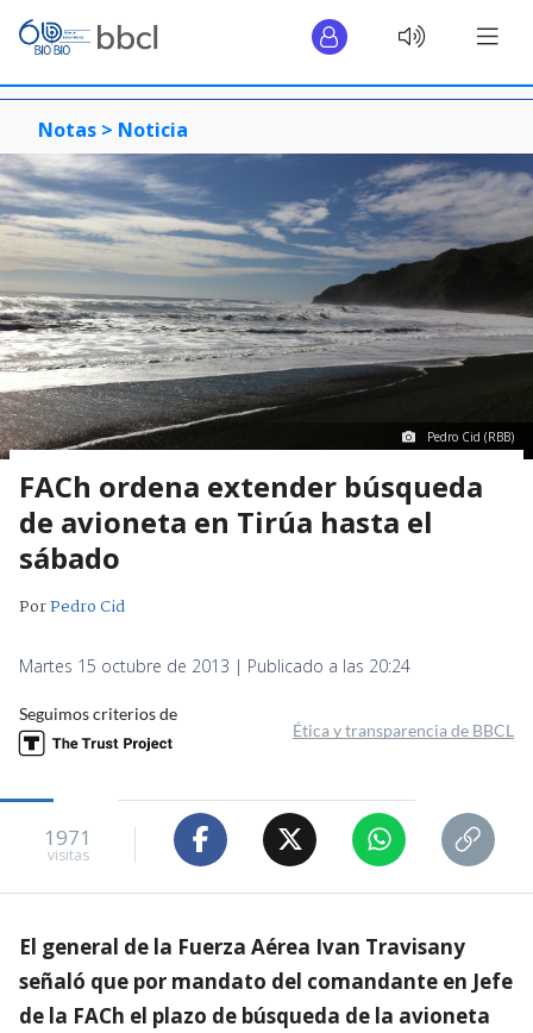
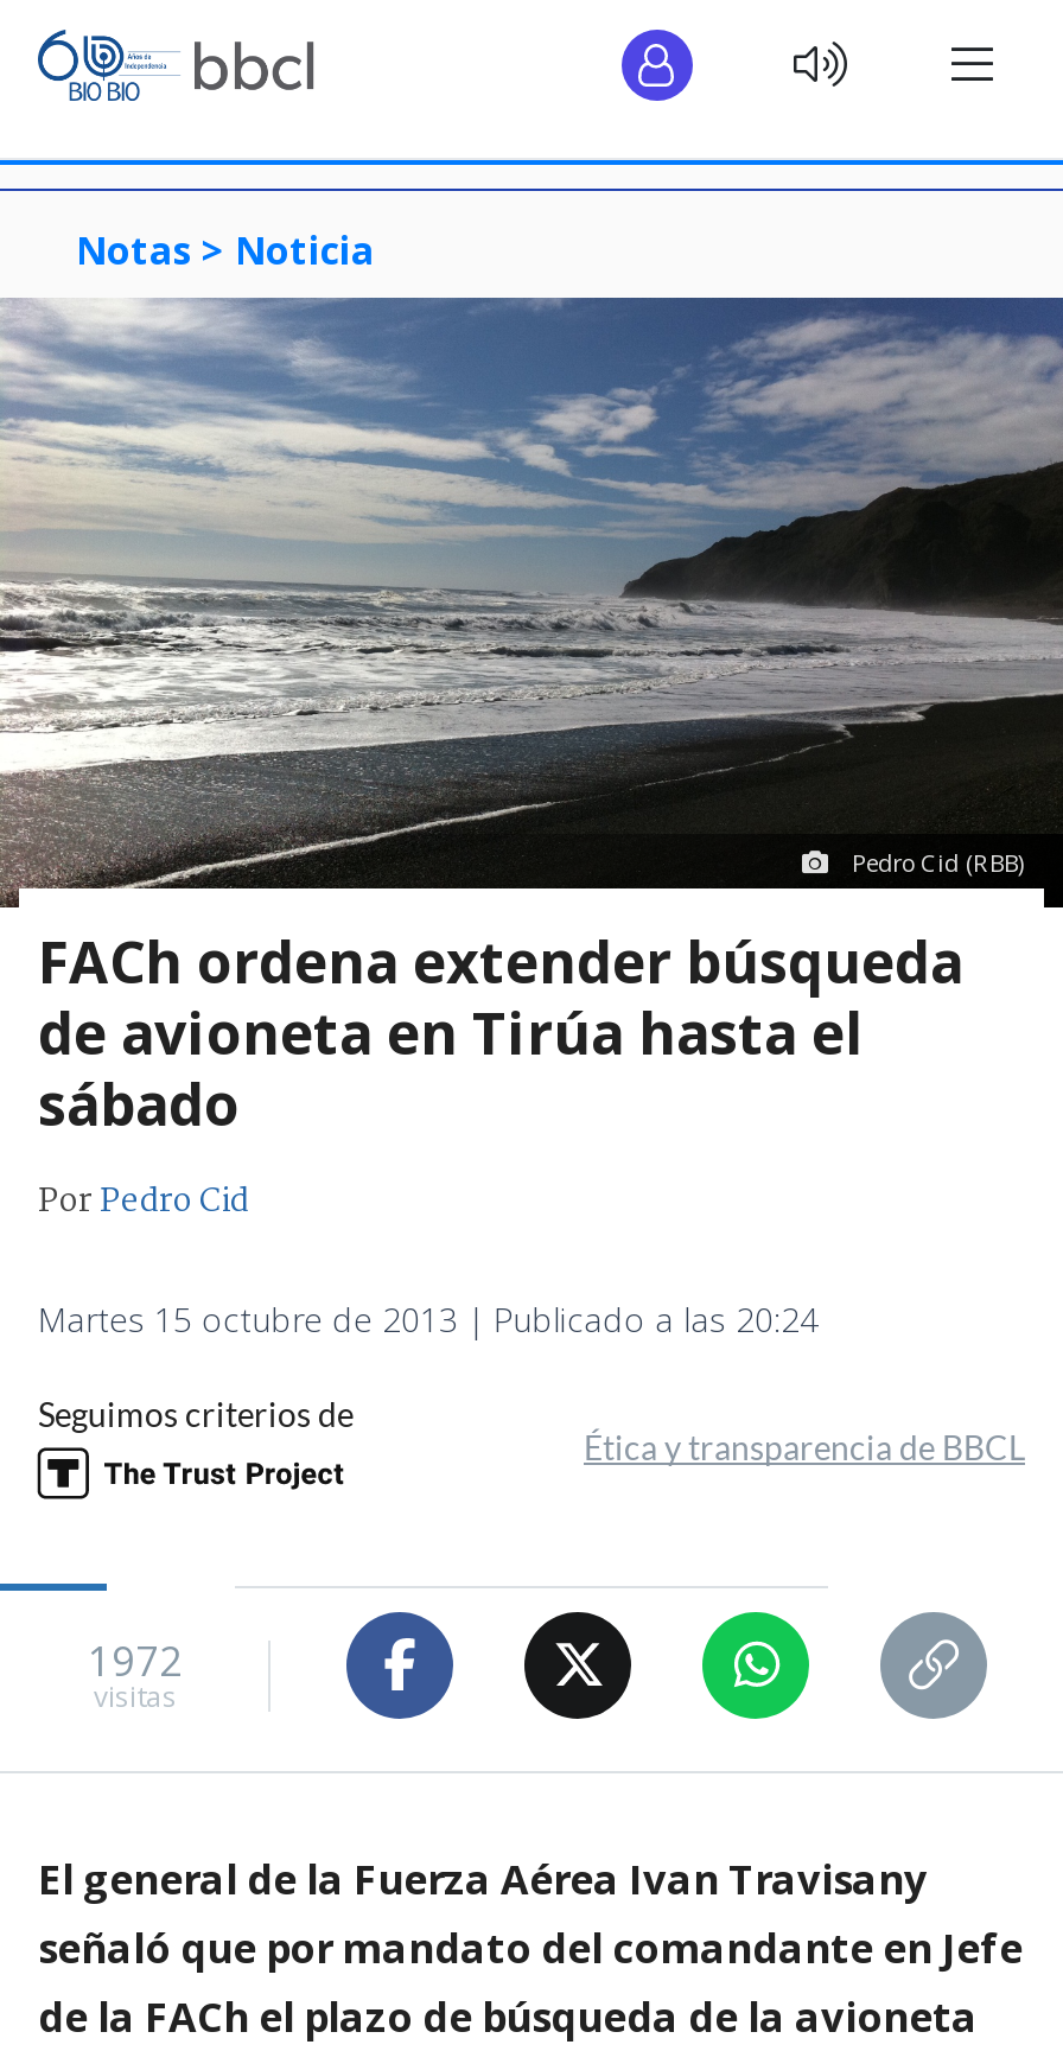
[44,824,92,851] 1971 -> [88,1634,183,1689] 1972

